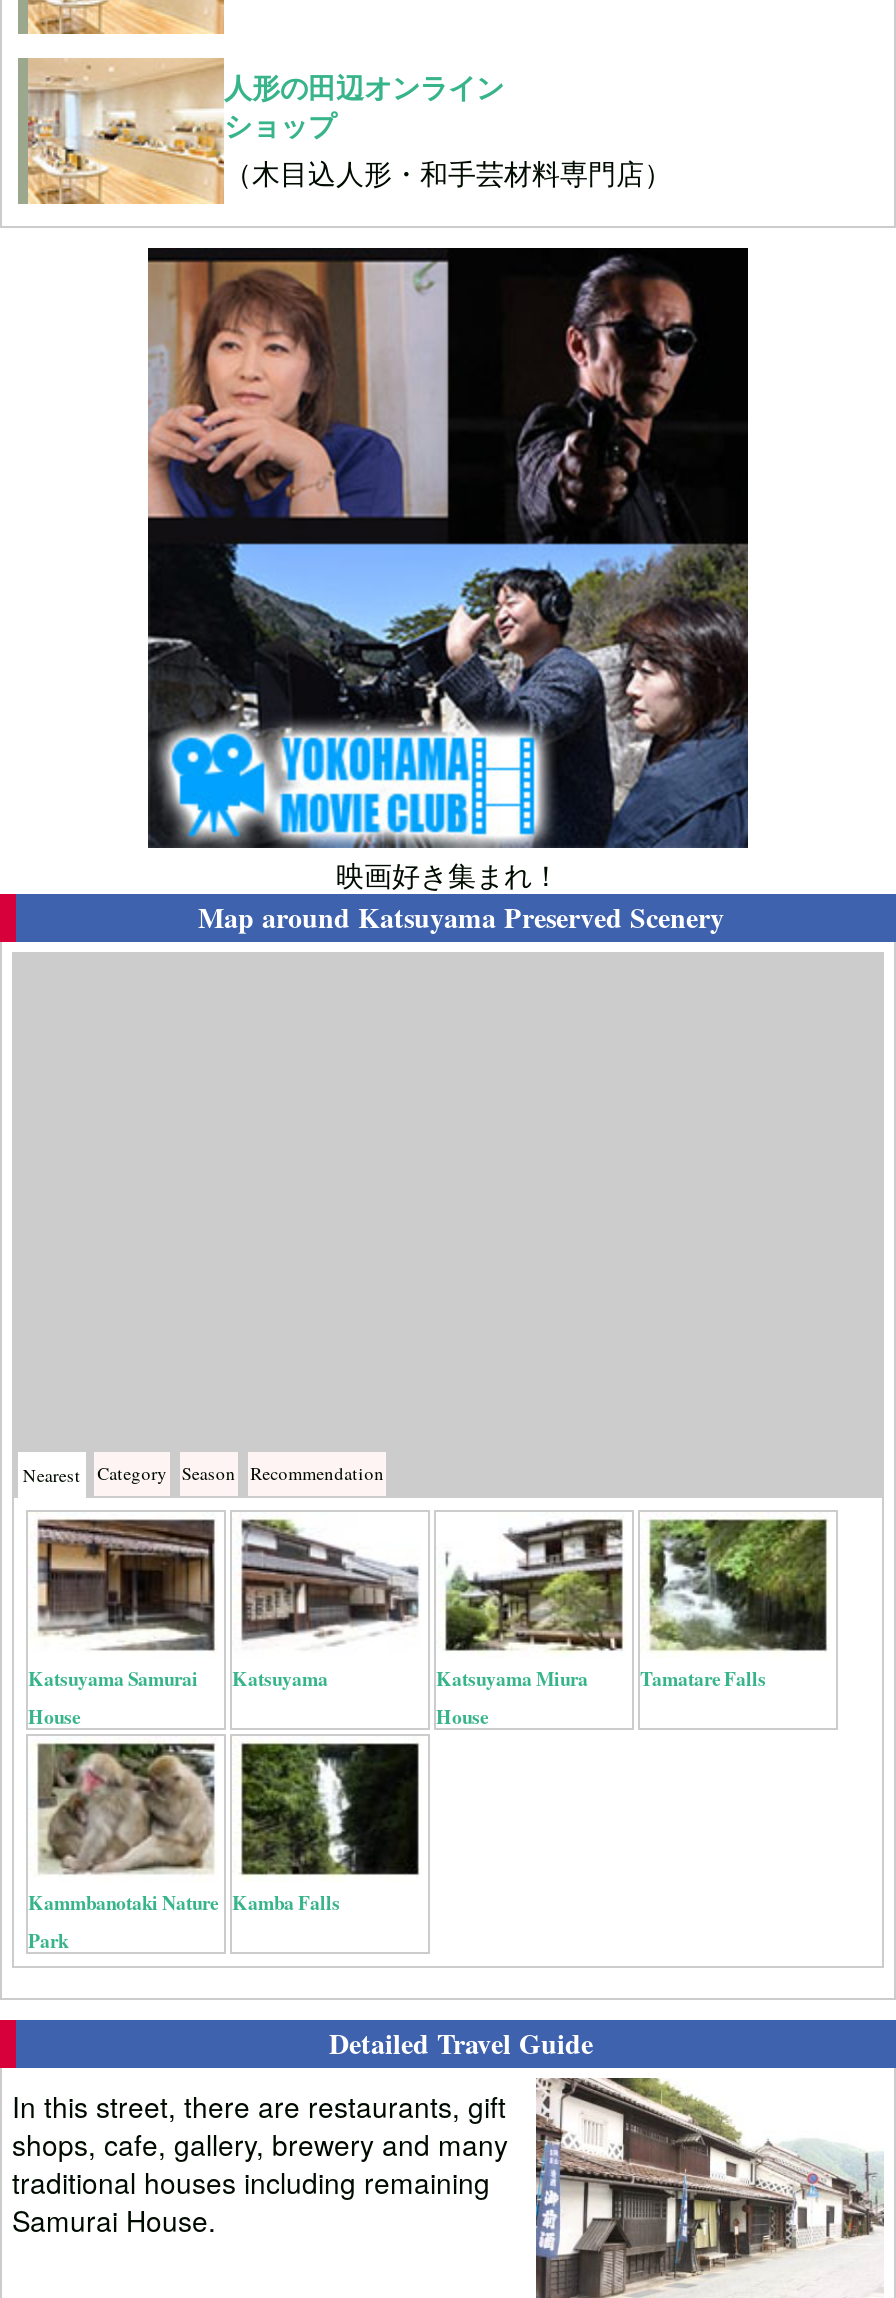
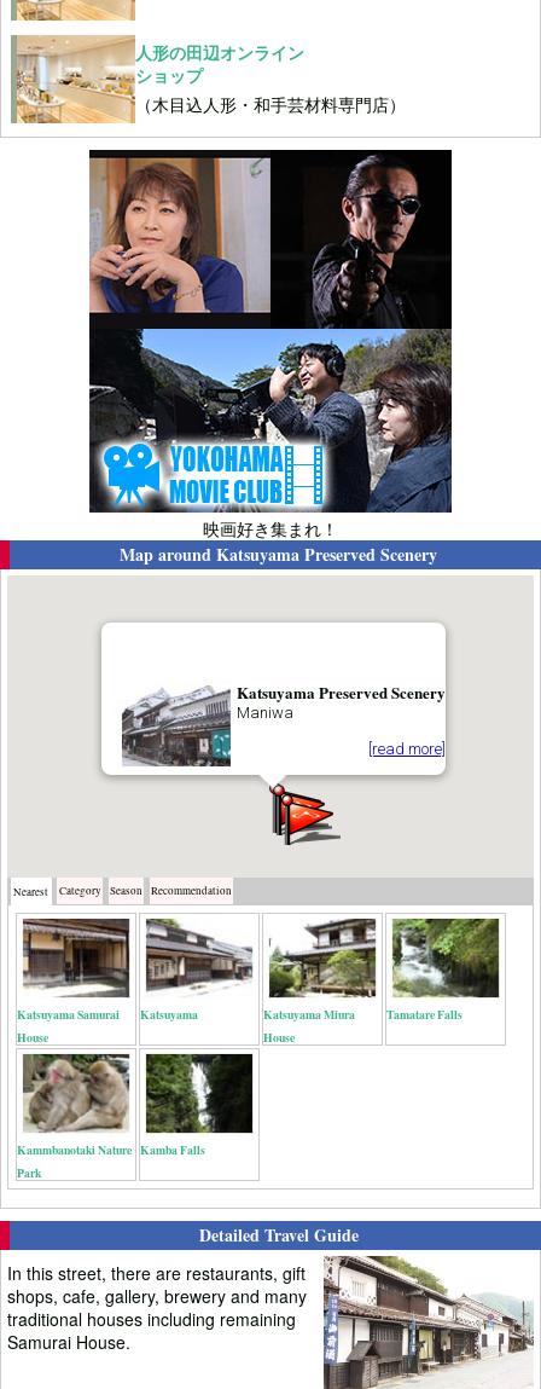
none -> [101,623,446,846] [image] | Katsuyama Preserved Scenery | Maniwa | [read more]

